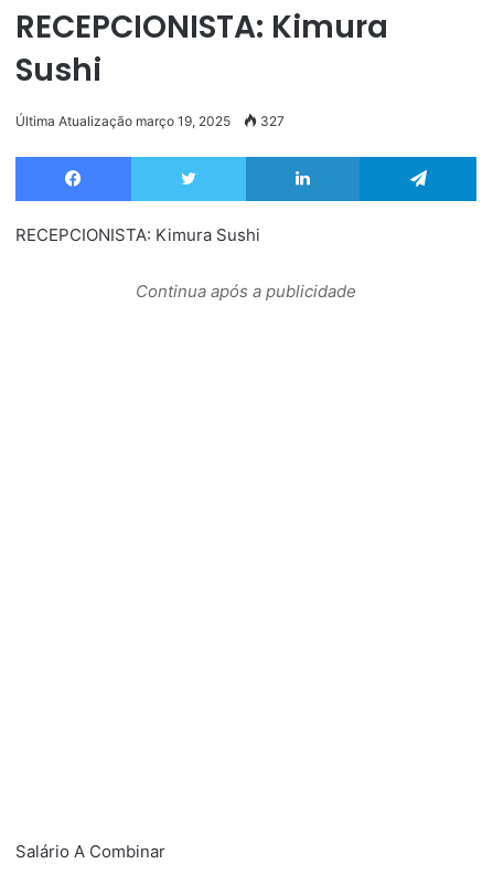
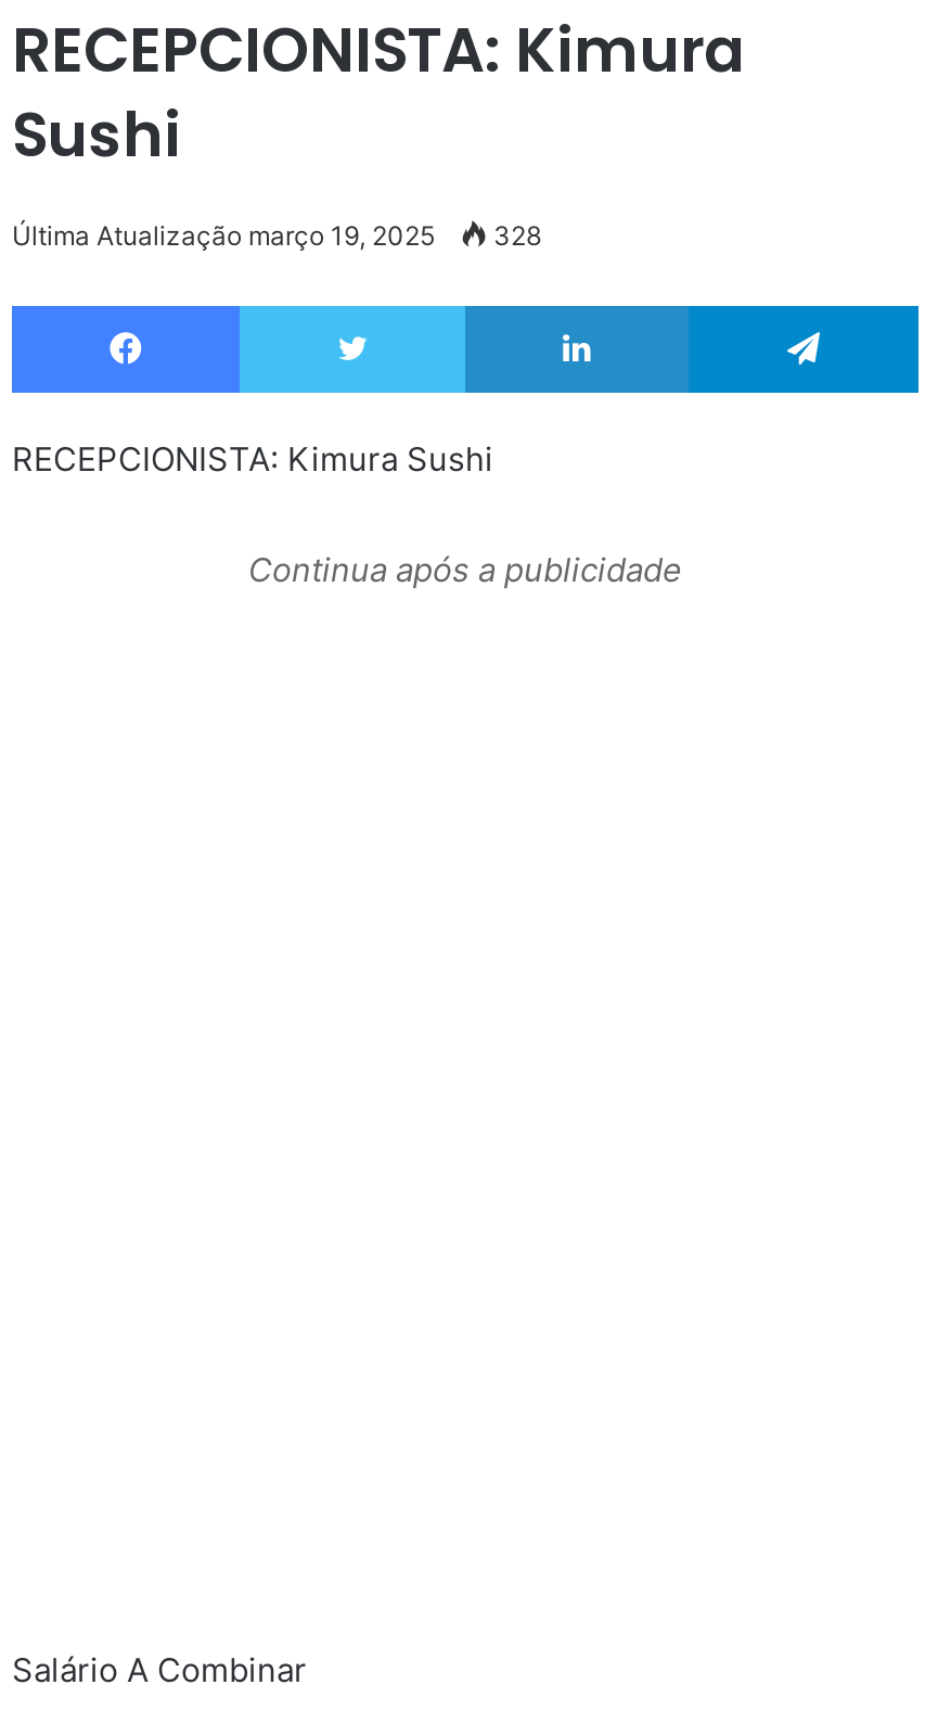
[15,113,285,129] Última Atualização março 19, 2025 327 -> [12,220,541,252] Última Atualização março 19, 2025 328

